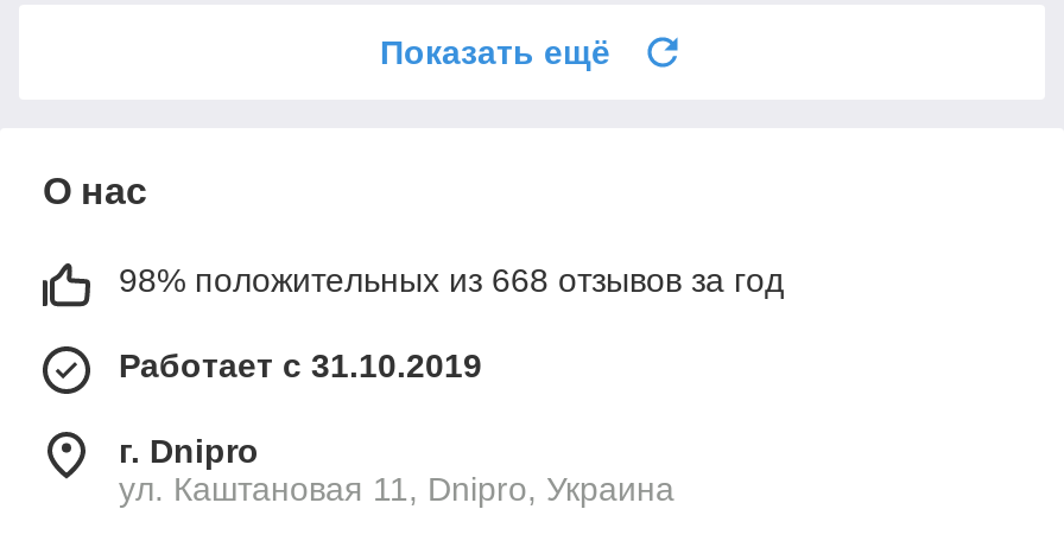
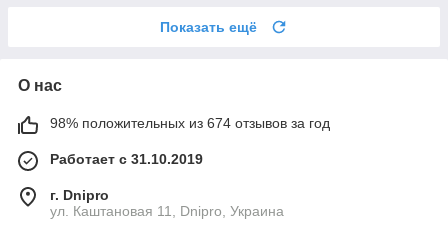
[119,262,784,300] 98% положительных из 668 отзывов за год -> [50,115,330,131] 98% положительных из 674 отзывов за год

